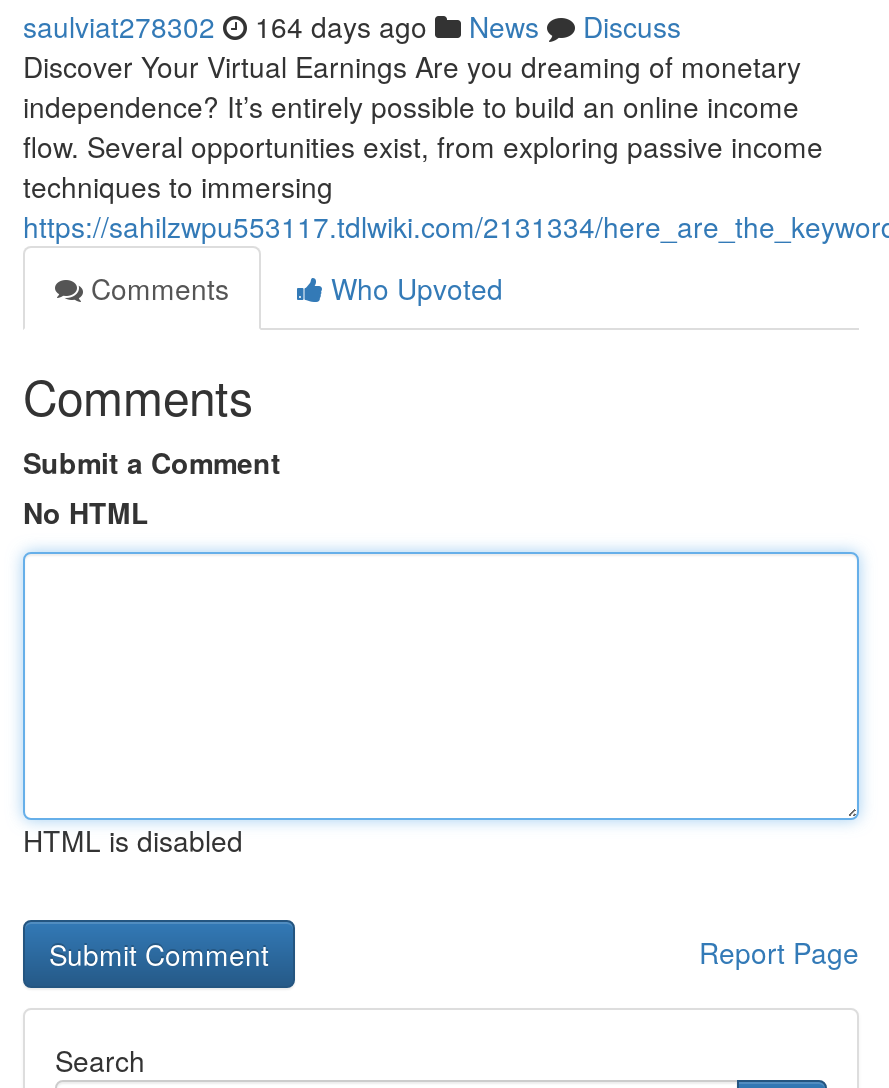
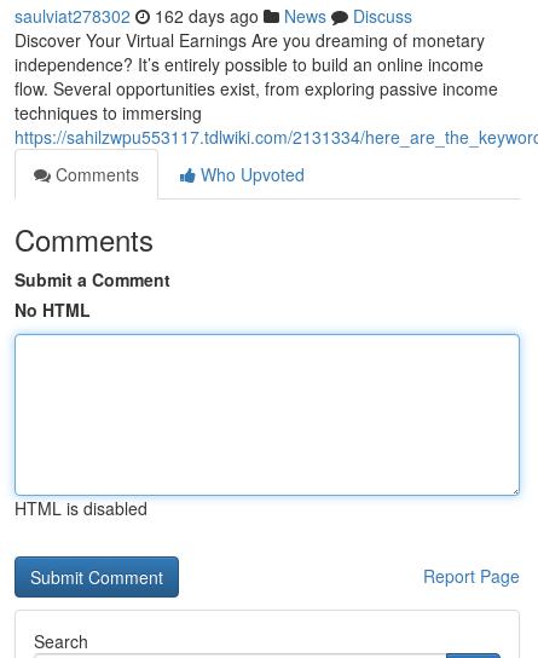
[23,6,681,46] saulviat278302 164 days ago News Discuss -> [15,4,412,28] saulviat278302 162 days ago News Discuss

